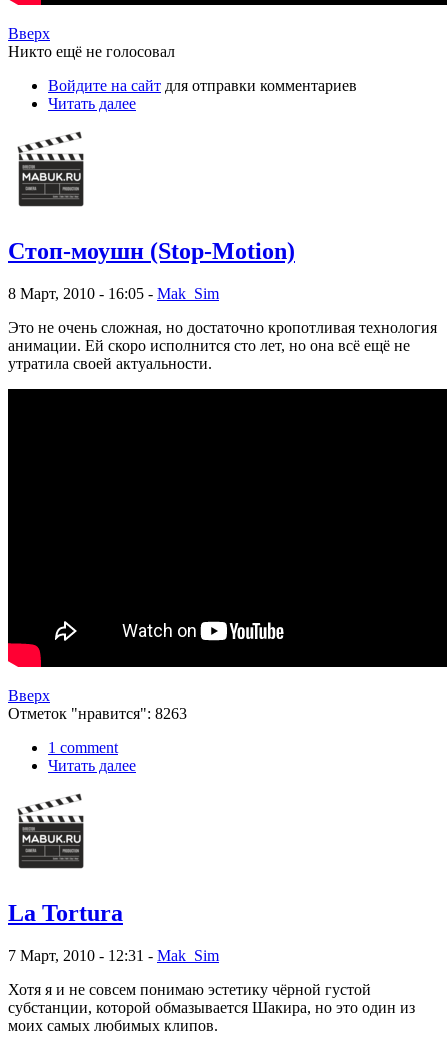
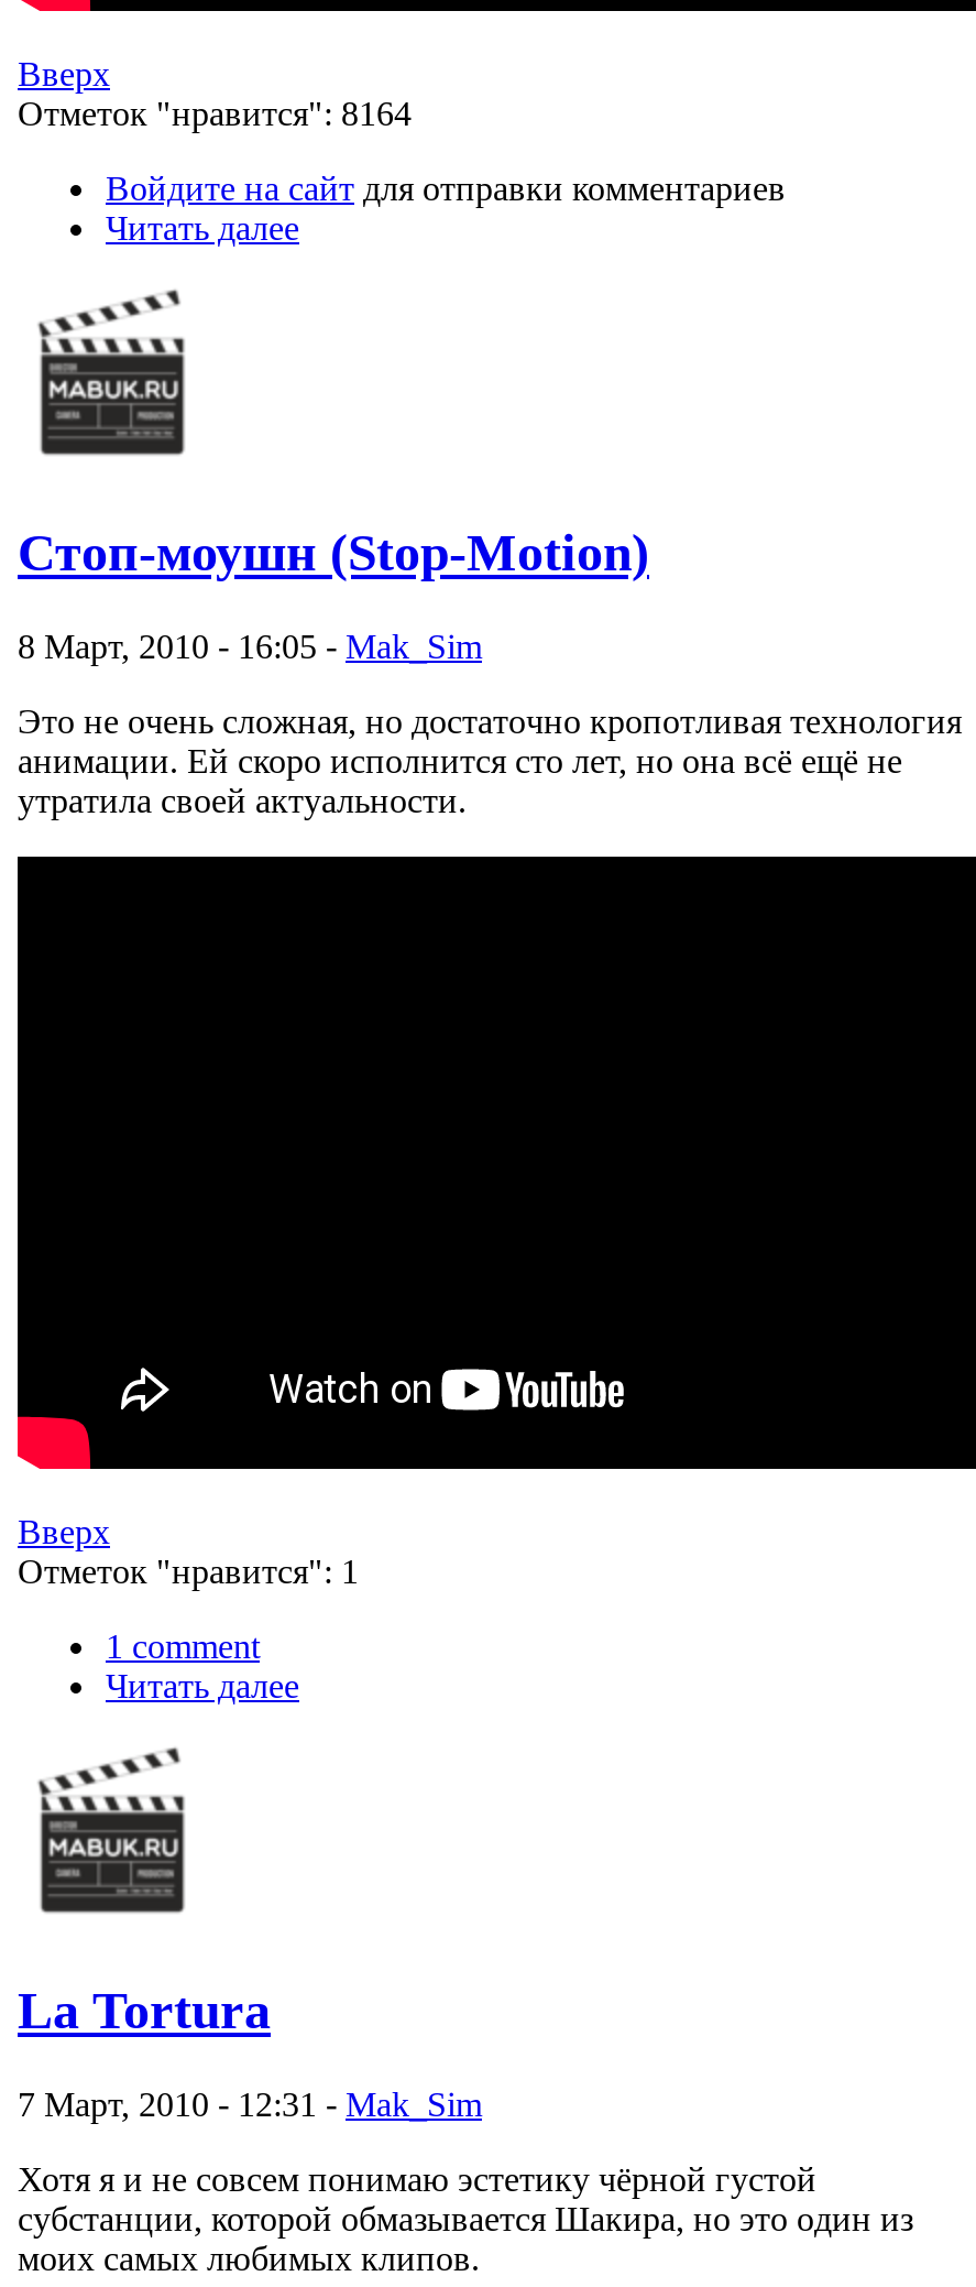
[8,43,175,60] Никто ещё не голосовал -> [18,95,412,132] Отметок "нравится": 8164
[8,705,187,722] Отметок "нравится": 8263 -> [18,1552,359,1590] Отметок "нравится": 1

